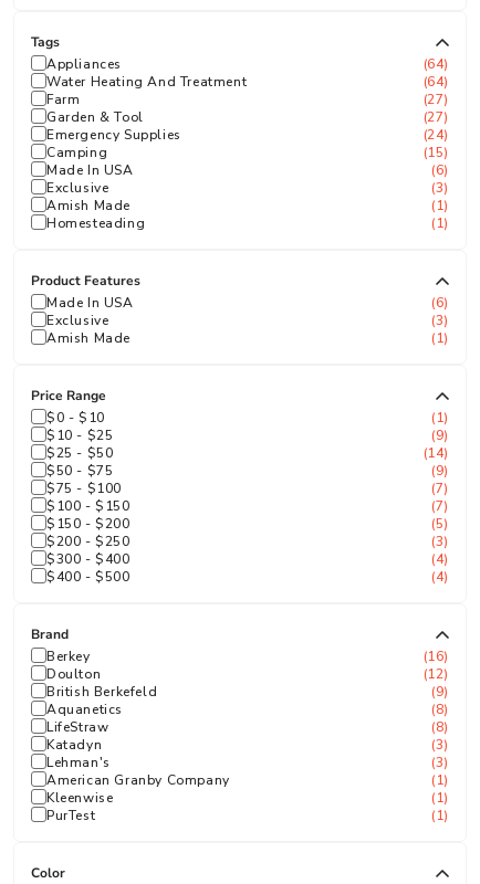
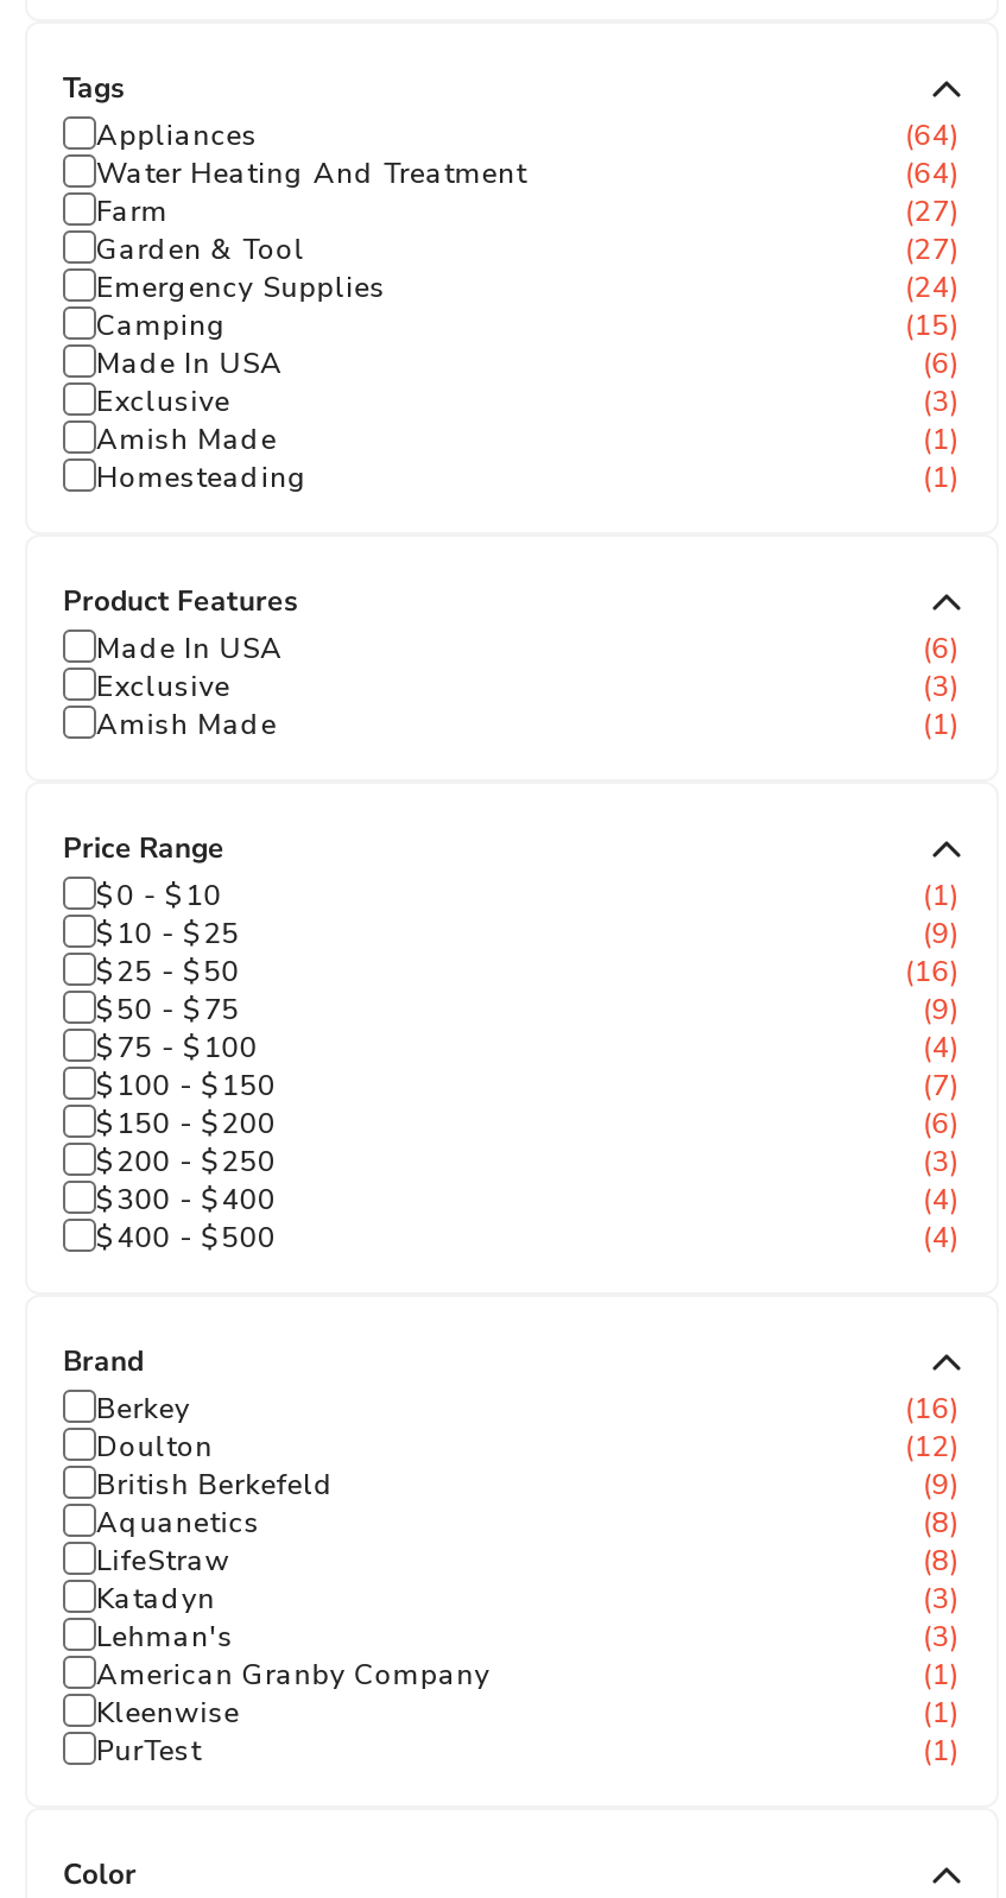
[427,444,444,462] 14 -> [914,953,950,991] 16
[436,480,444,497] 7 -> [932,1029,950,1067] 4
[436,515,444,533] 5 -> [932,1105,950,1143] 6

